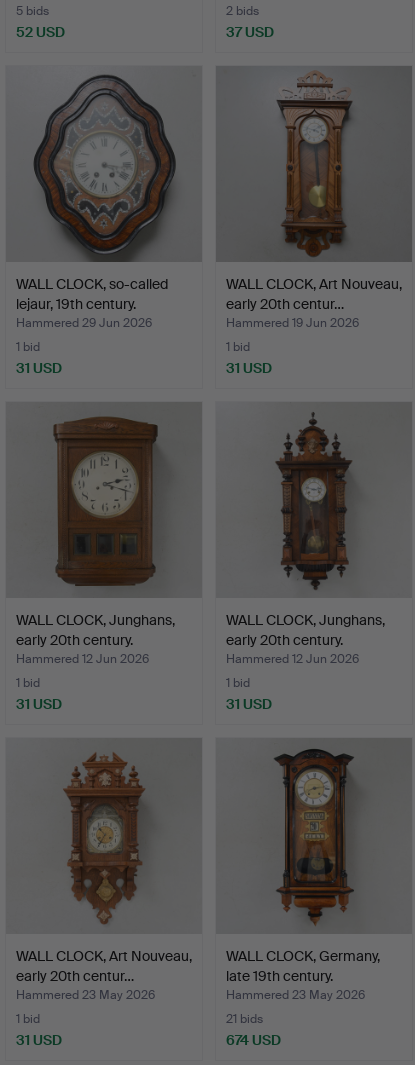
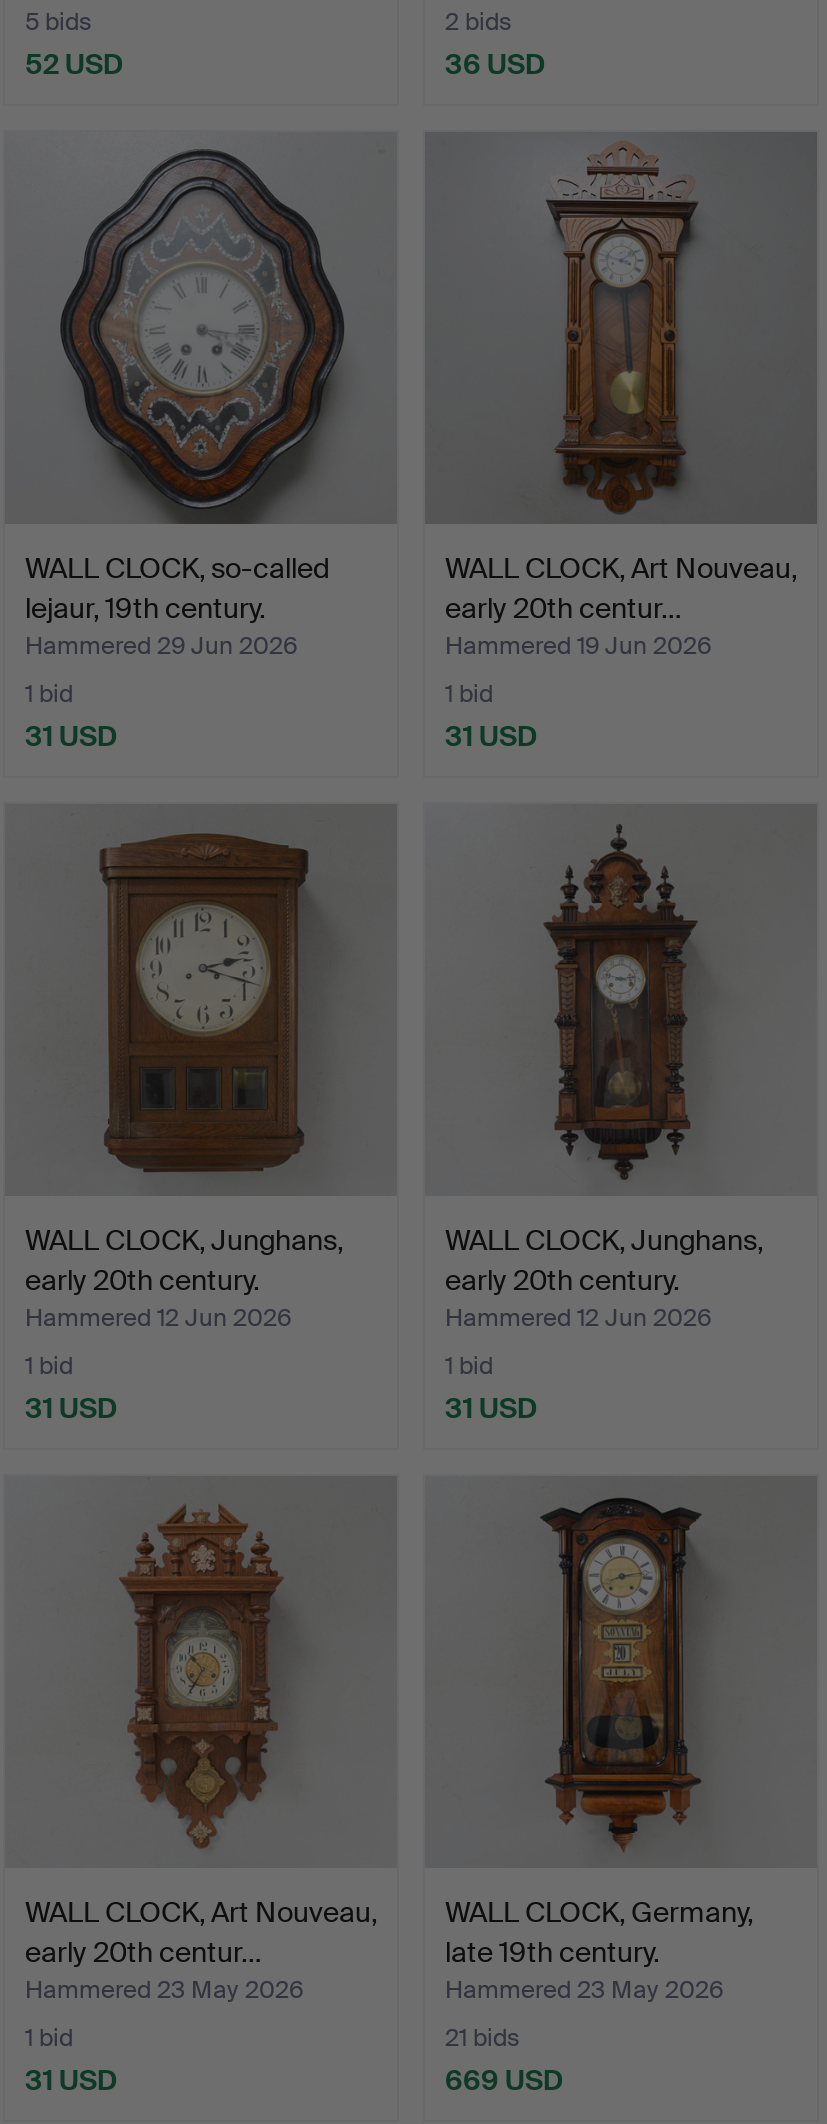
[226,23,274,41] 37 USD -> [445,45,545,81] 36 USD
[226,1031,281,1049] 674 USD -> [445,2062,563,2098] 669 USD

